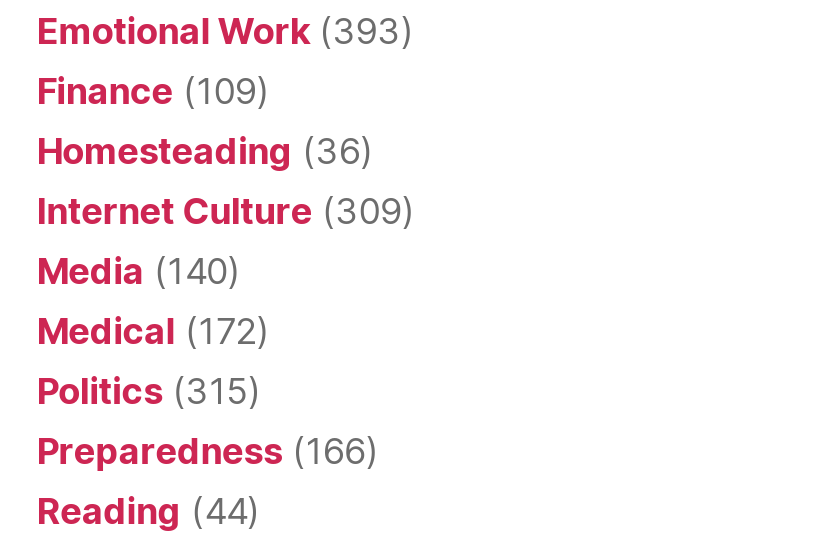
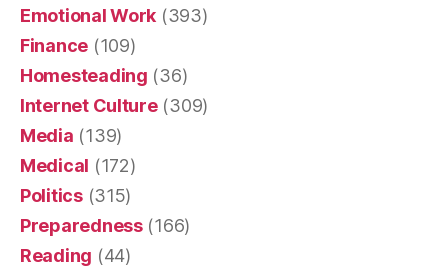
[37,250,239,292] Media (140) -> [20,125,122,146] Media (139)

